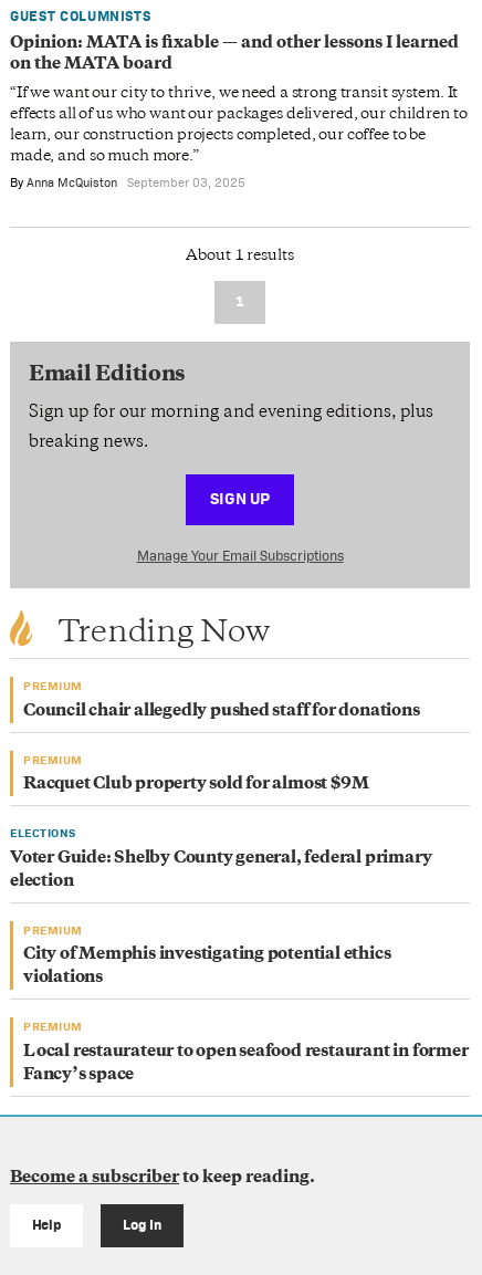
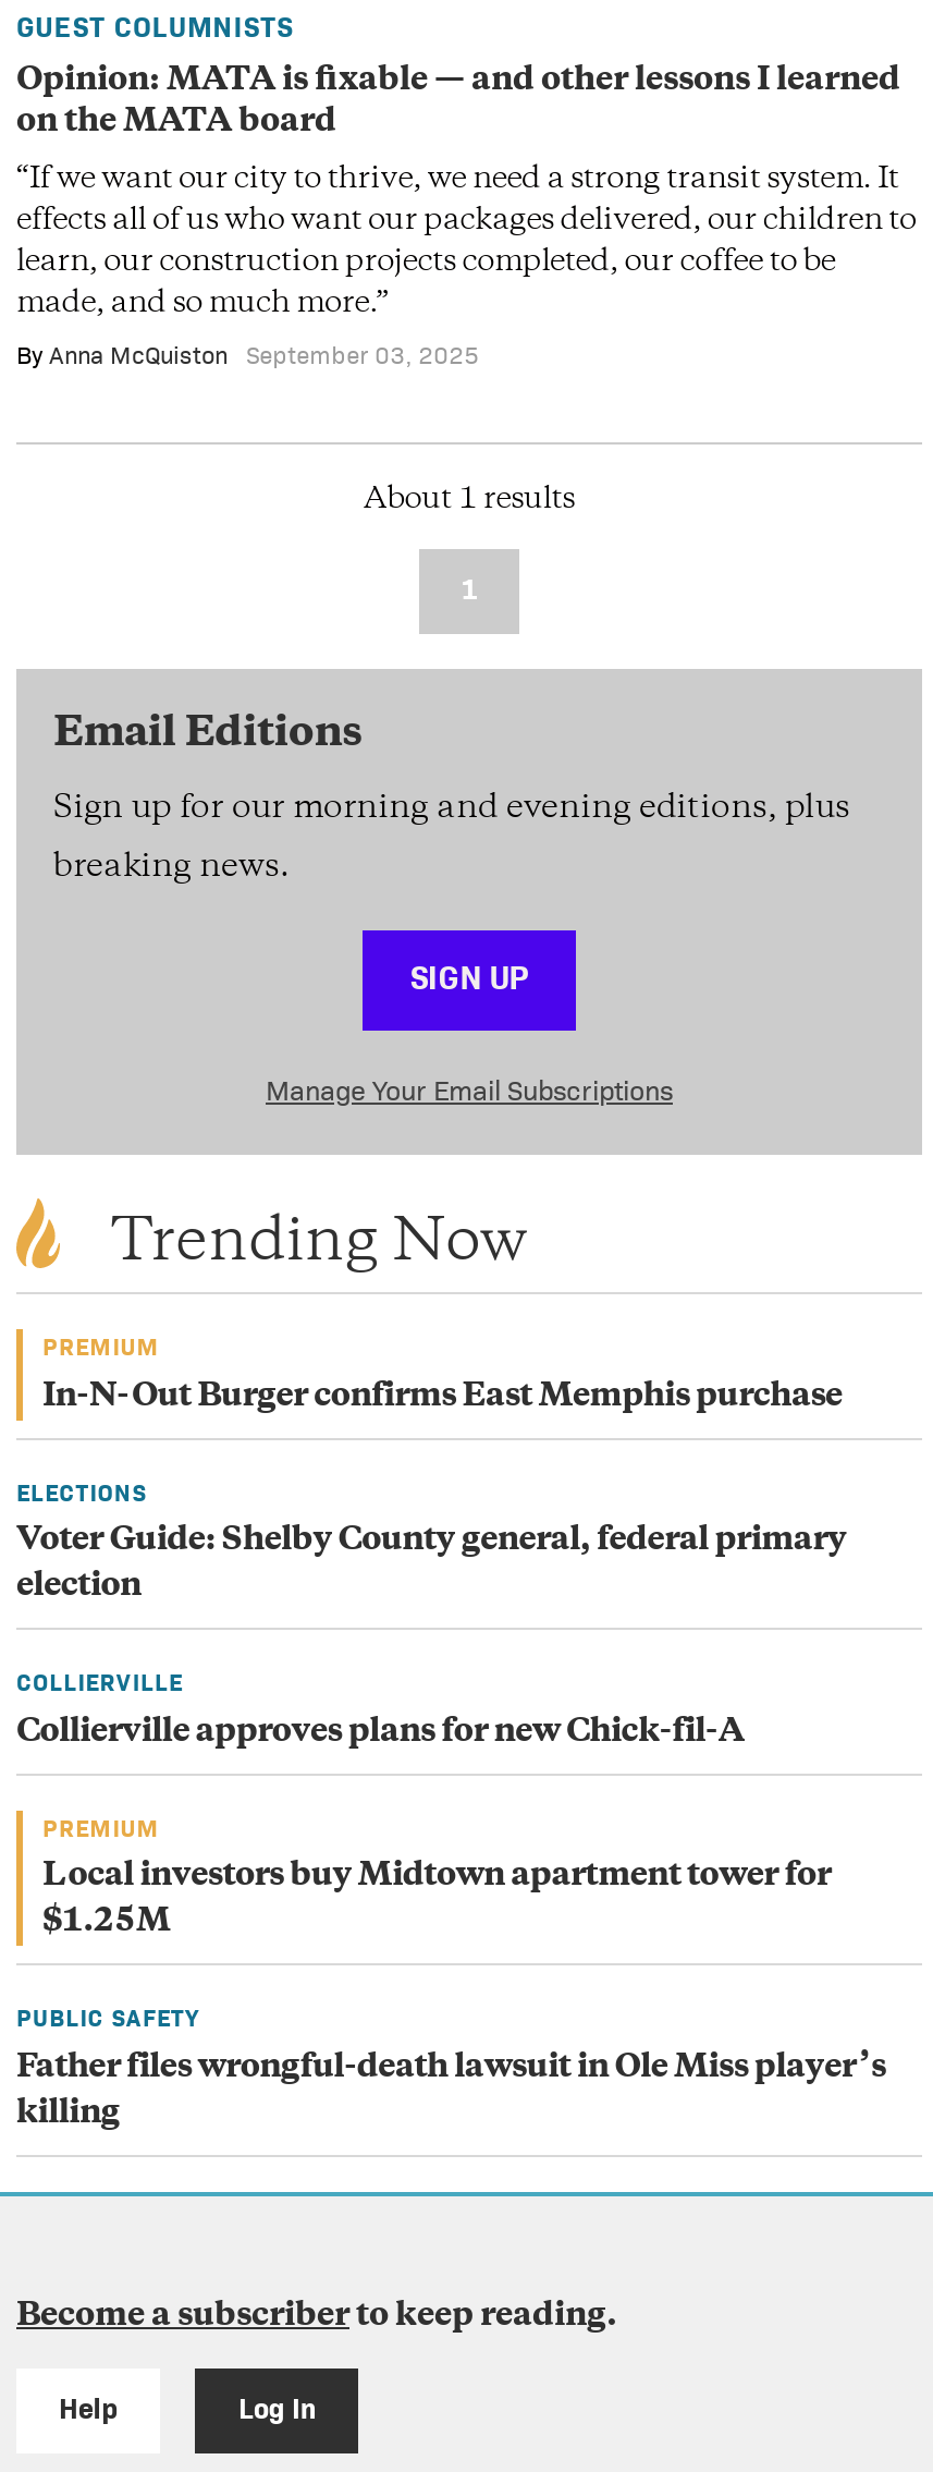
[23,703,420,793] Council chair allegedly pushed staff for donations | PREMIUM | Racquet Club property sold for almost $9M -> [42,1381,842,1413] In-N-Out Burger confirms East Memphis purchase
moved [10,825,431,890] -> [16,1477,847,1604]: ELECTIONS | Voter Guide: Shelby County general, federal primary | election
none -> [16,1667,750,1749] COLLIERVILLE | Collierville approves plans for new Chick-fil-A
[23,947,391,987] City of Memphis investigating potential ethics | violations -> [42,1861,831,1940] Local investors buy Midtown apartment tower for | $1.25M
[23,1019,83,1033] PREMIUM -> [16,2003,200,2031] PUBLIC SAFETY
[23,1044,468,1083] Local restaurateur to open seafood restaurant in former | Fancy’s space -> [16,2052,886,2130] Father files wrongful-death lawsuit in Ole Miss player’s | killing

